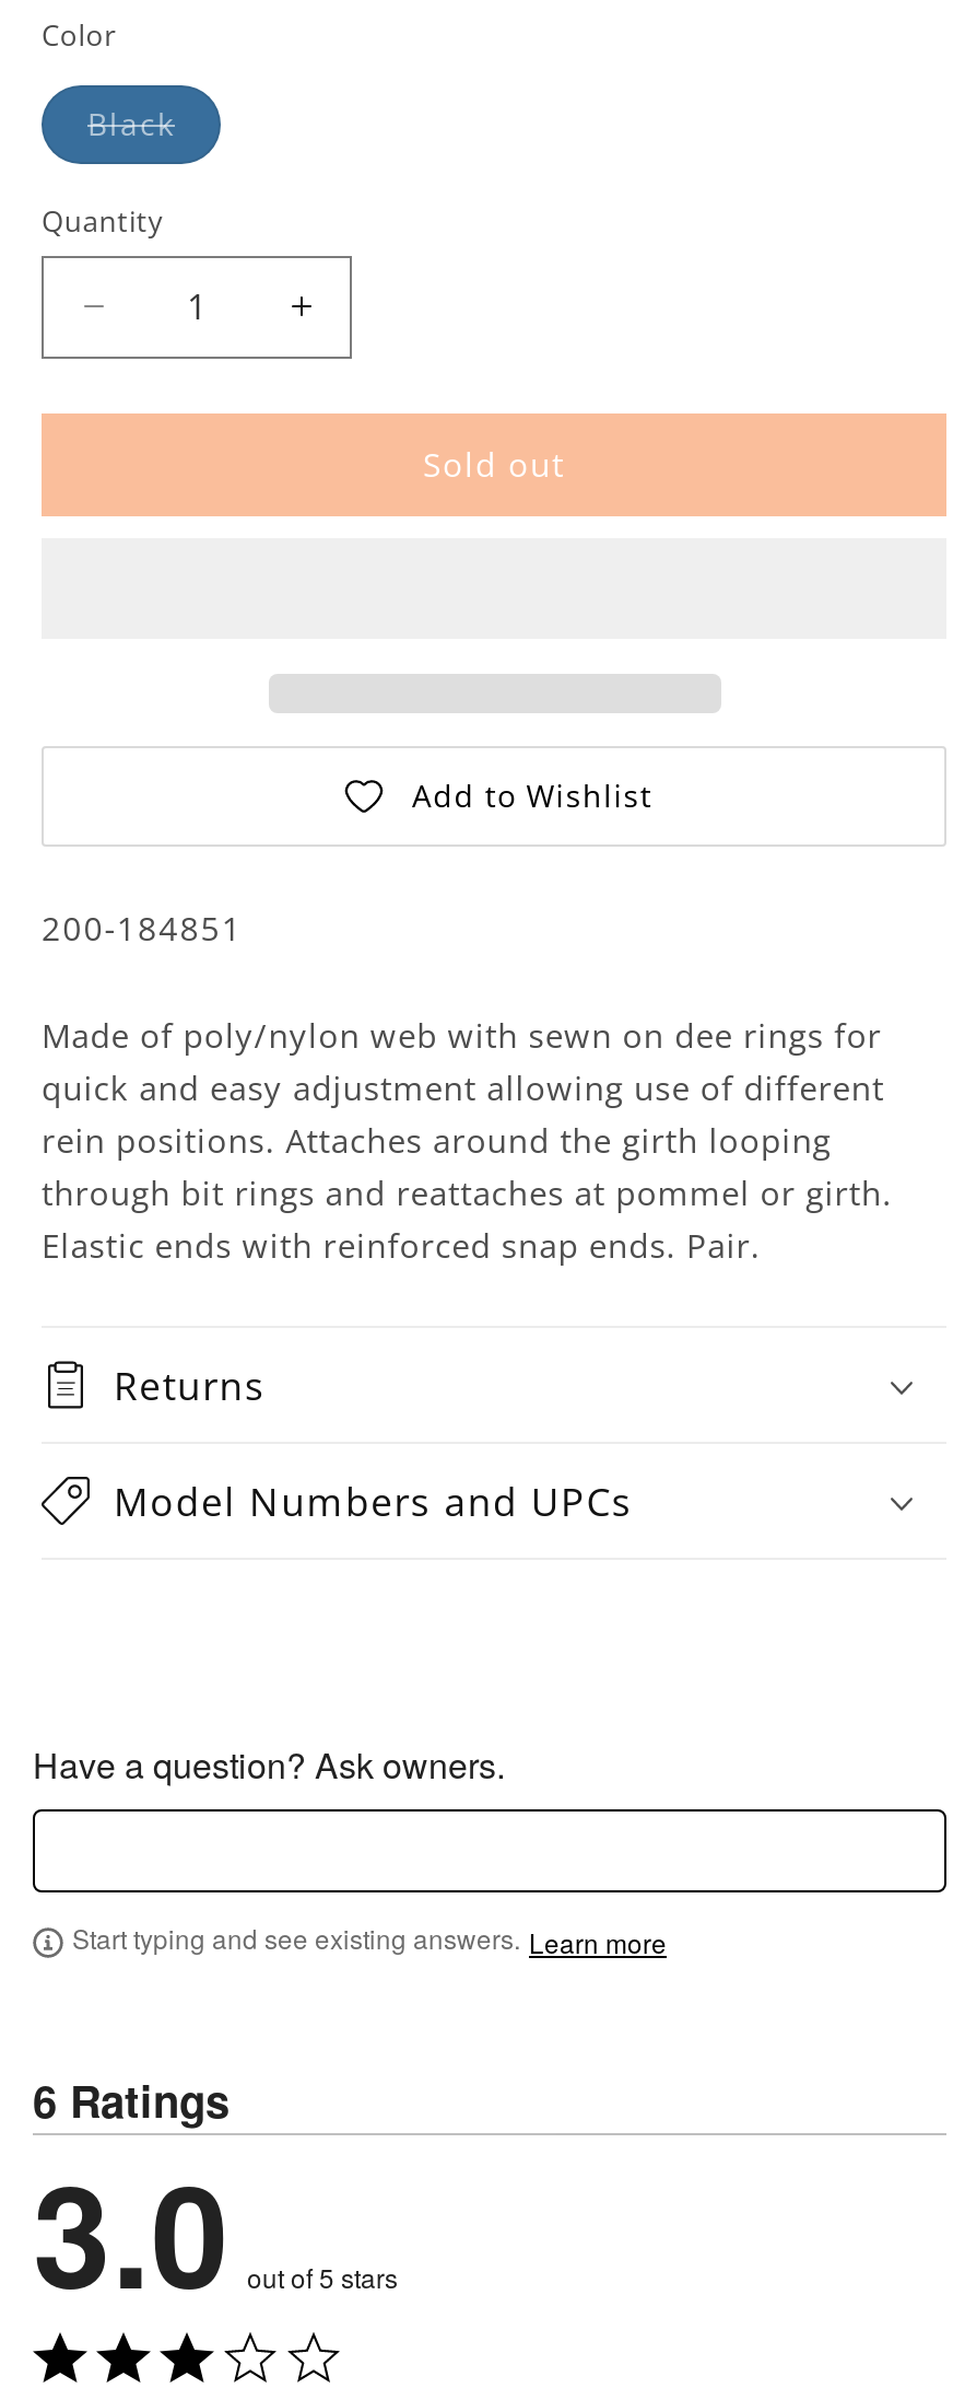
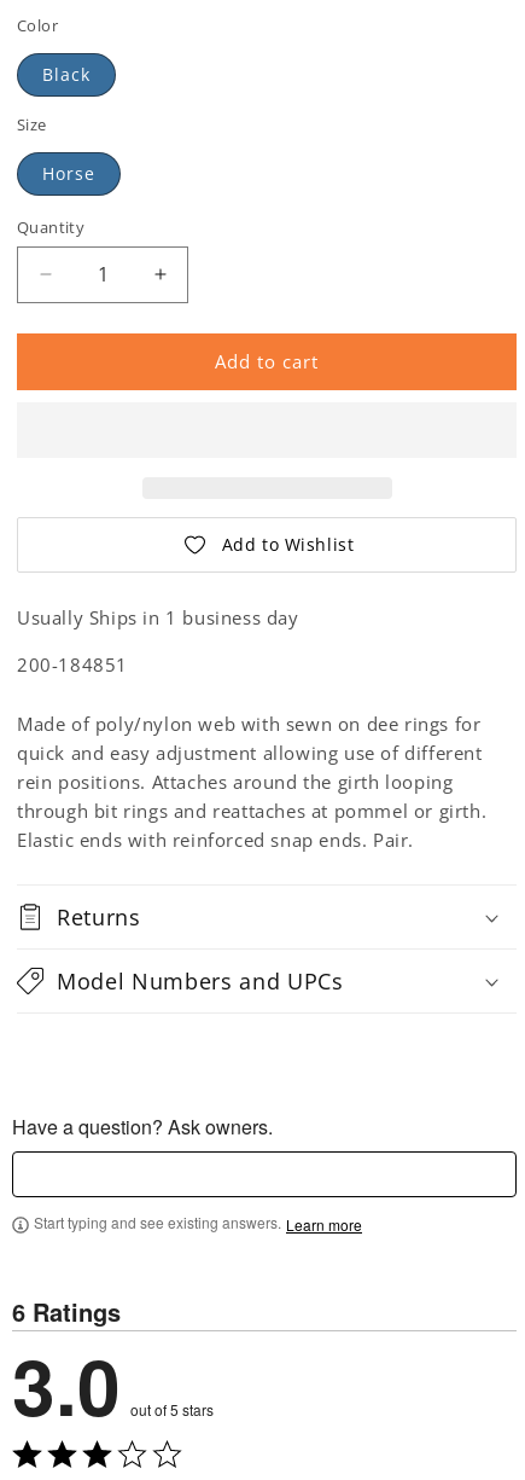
none -> [17,113,95,184] Size | Horse
[423,442,565,486] Sold out -> [215,349,319,373] Add to cart
none -> [17,606,299,630] Usually Ships in 1 business day

